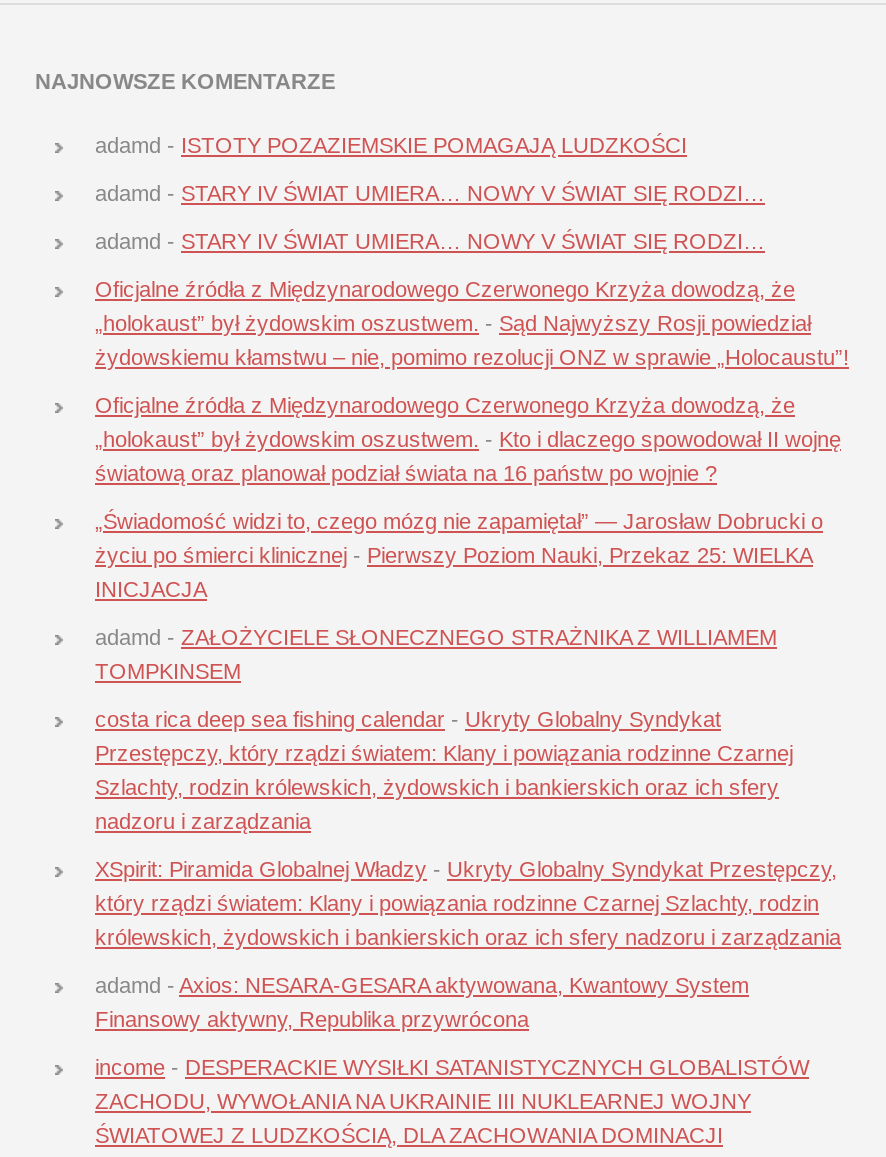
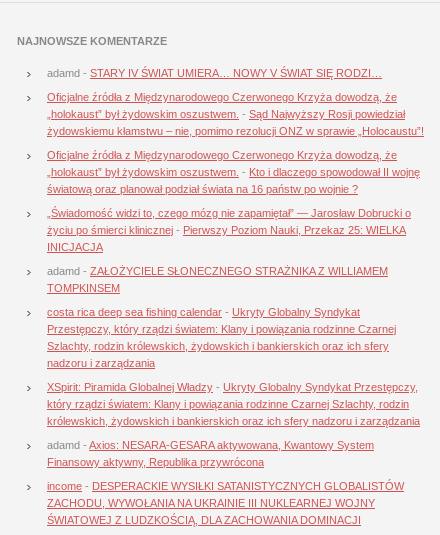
[95,132,765,204] adamd - ISTOTY POZAZIEMSKIE POMAGAJĄ LUDZKOŚCI | adamd - STARY IV ŚWIAT UMIERA… NOWY V ŚWIAT SIĘ RODZI… -> none

